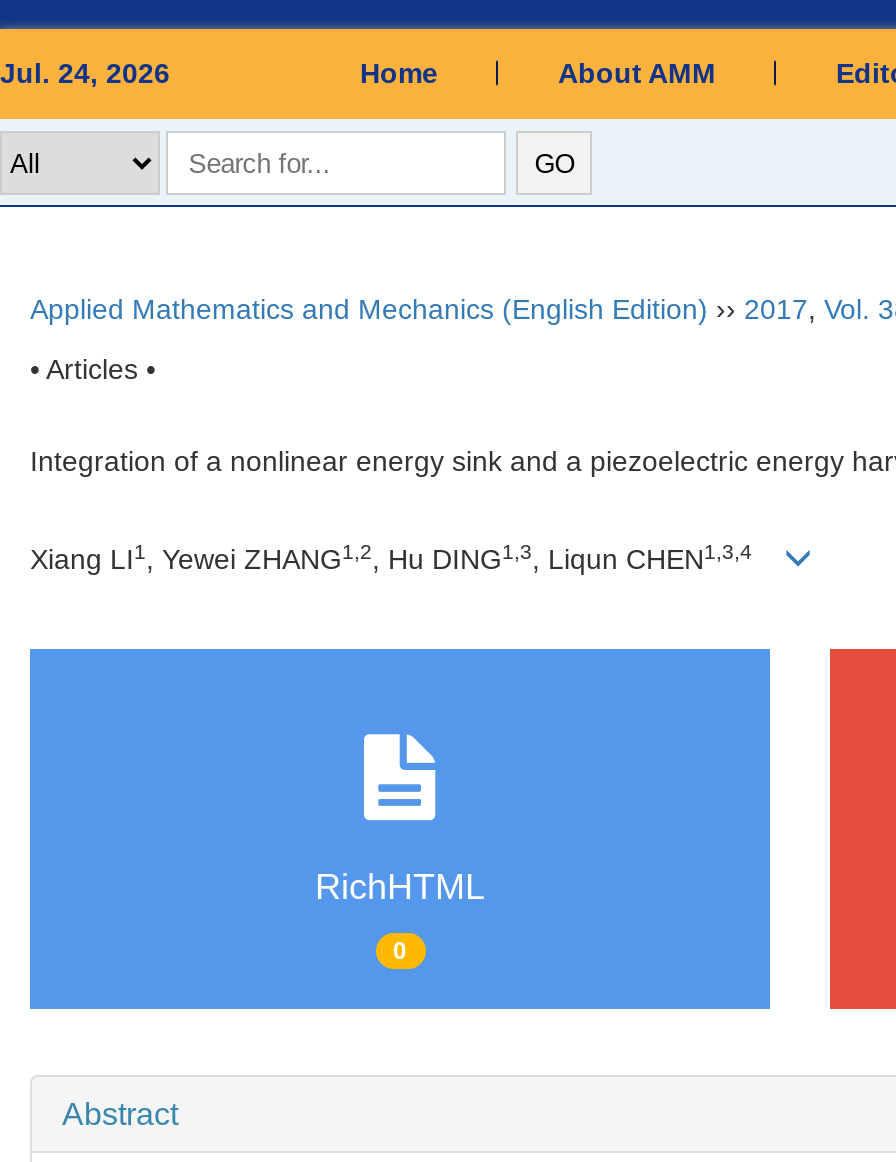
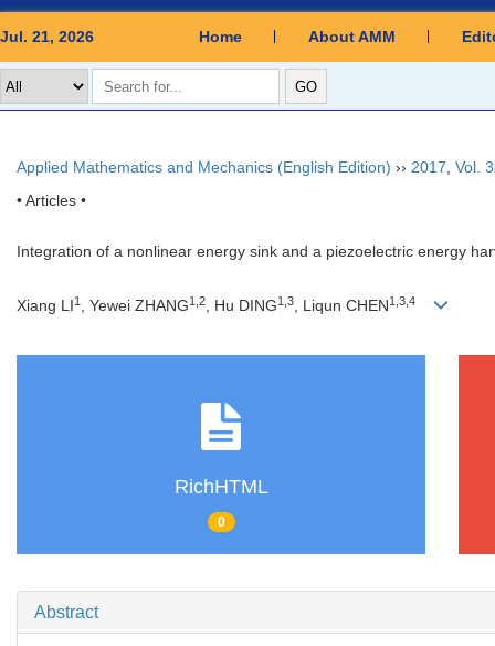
[0,57,170,89] Jul. 24, 2026 -> [0,28,94,45] Jul. 21, 2026

